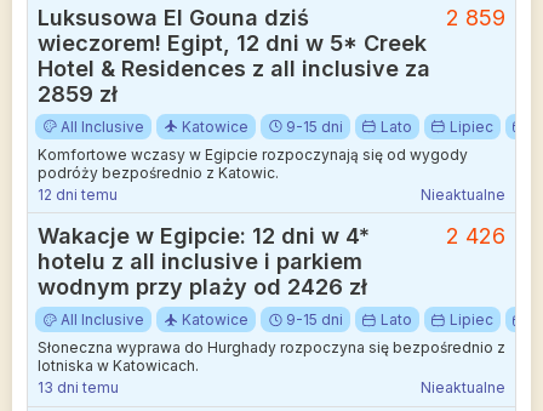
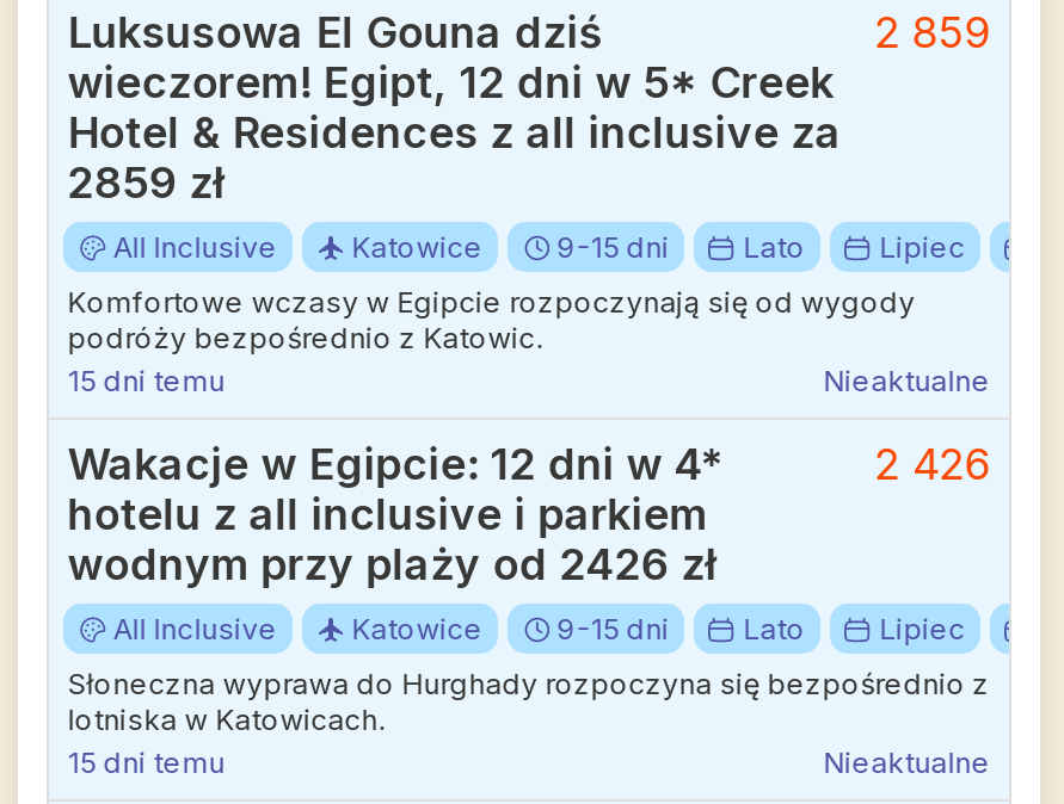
[37,185,117,203] 12 dni temu -> [68,364,225,400] 15 dni temu
[37,379,119,397] 13 dni temu -> [68,745,225,781] 15 dni temu

